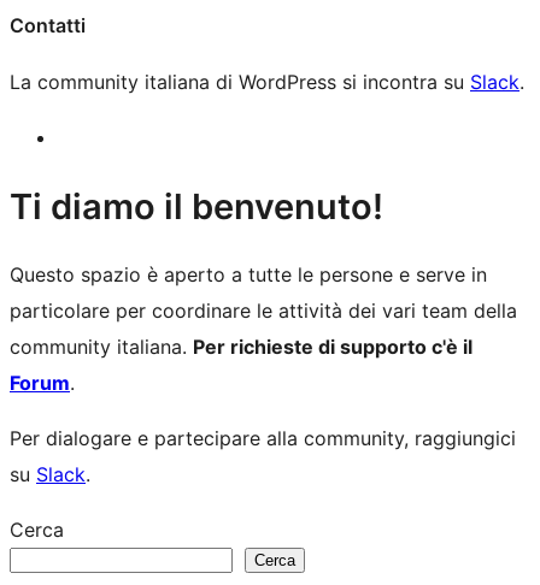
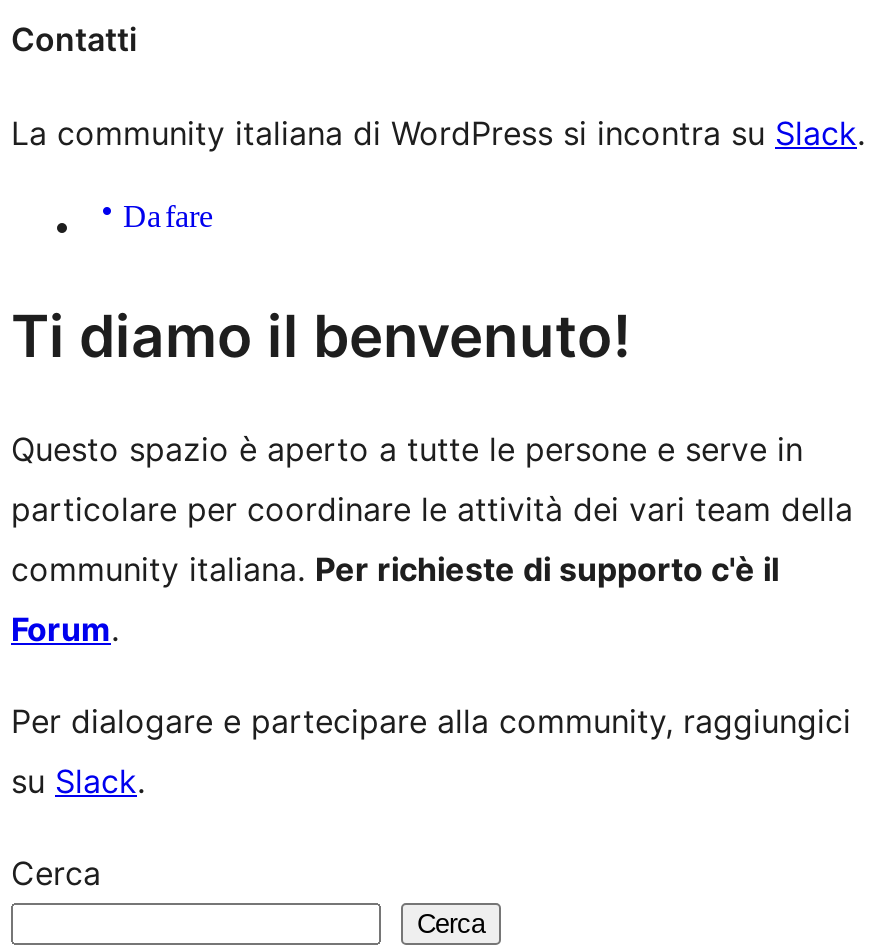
none -> [123,194,213,226] Da fare

